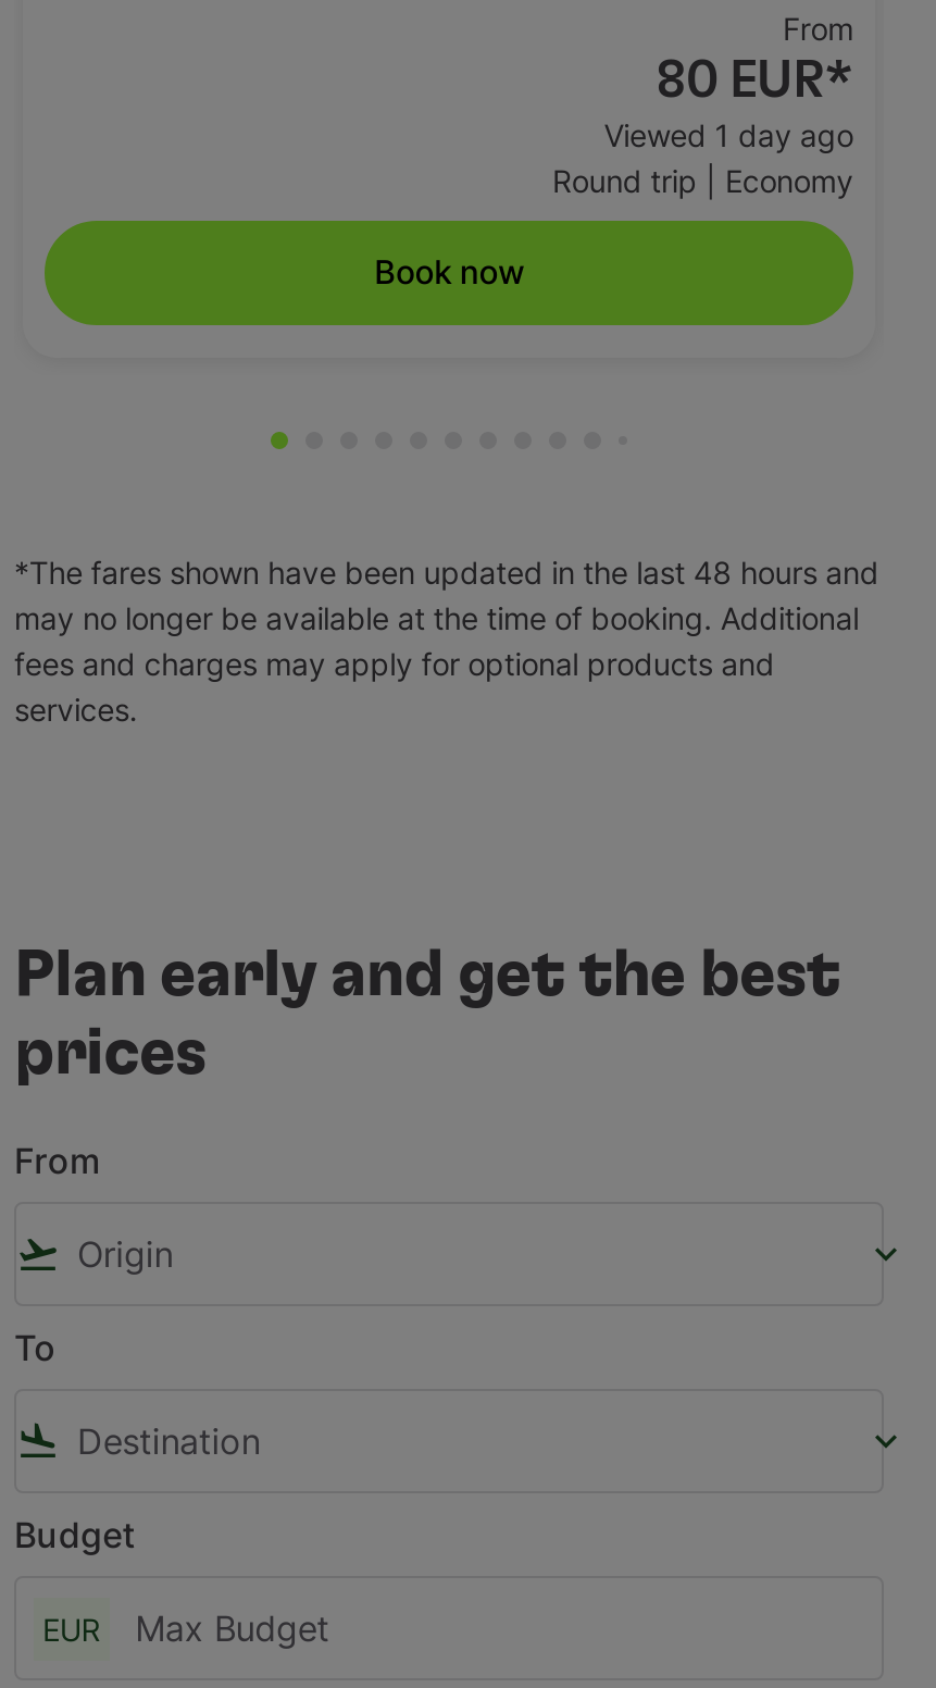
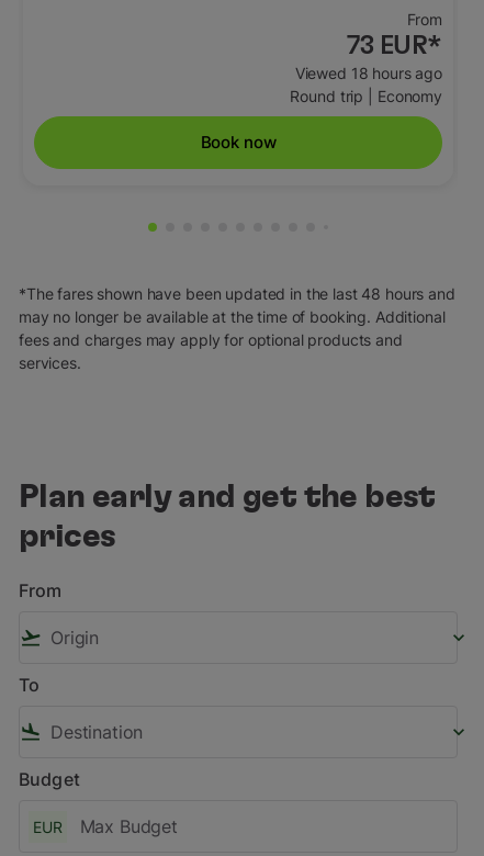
[656,55,853,108] 80 EUR* -> [347,33,442,59] 73 EUR*
[604,116,853,153] Viewed 1 day ago -> [295,64,442,82] Viewed 18 hours ago

